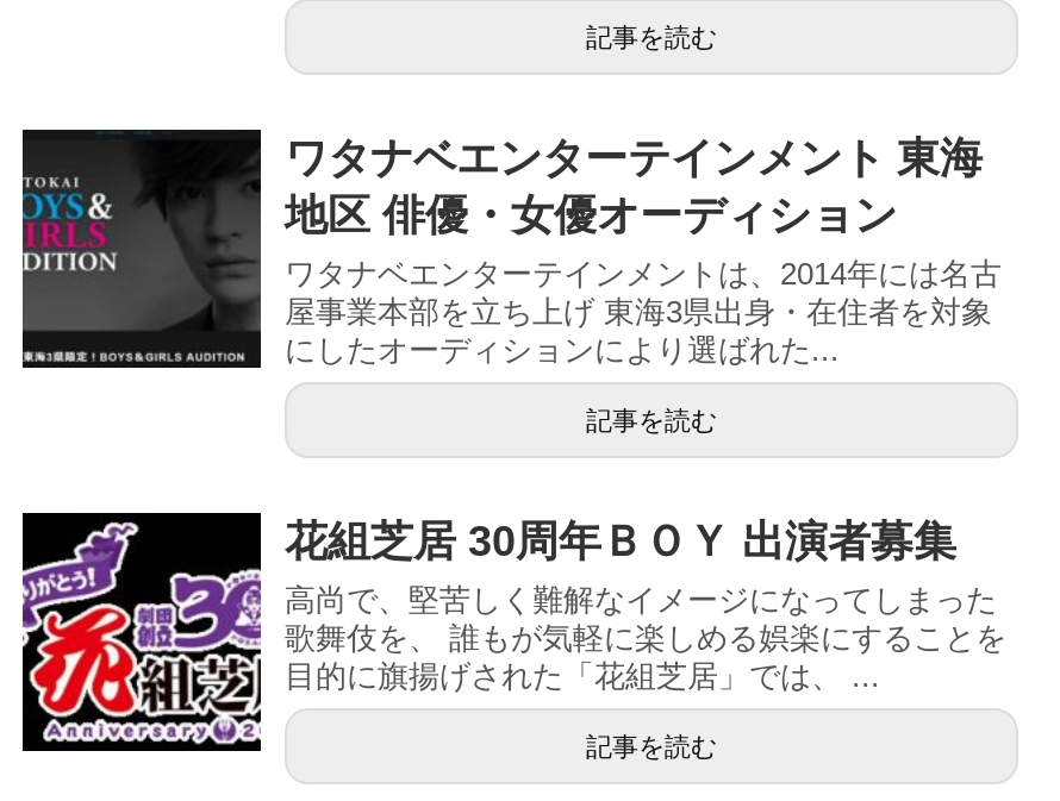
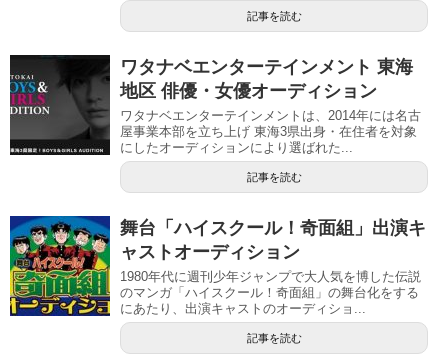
[20,509,1006,755] [image] | 花組芝居 30周年ＢＯＹ 出演者募集 | 高尚で、堅苦しく難解なイメージになってしまった | 歌舞伎を、 誰もが気軽に楽しめる娯楽にすることを | 目的に旗揚げされた「花組芝居」では、 ... -> [9,215,426,316] [image] | 舞台「ハイスクール！奇面組」出演キ | ャストオーディション | 1980年代に週刊少年ジャンプで大人気を博した伝説 | のマンガ「ハイスクール！奇面組」の舞台化をする | にあたり、出演キャストのオーディショ...

